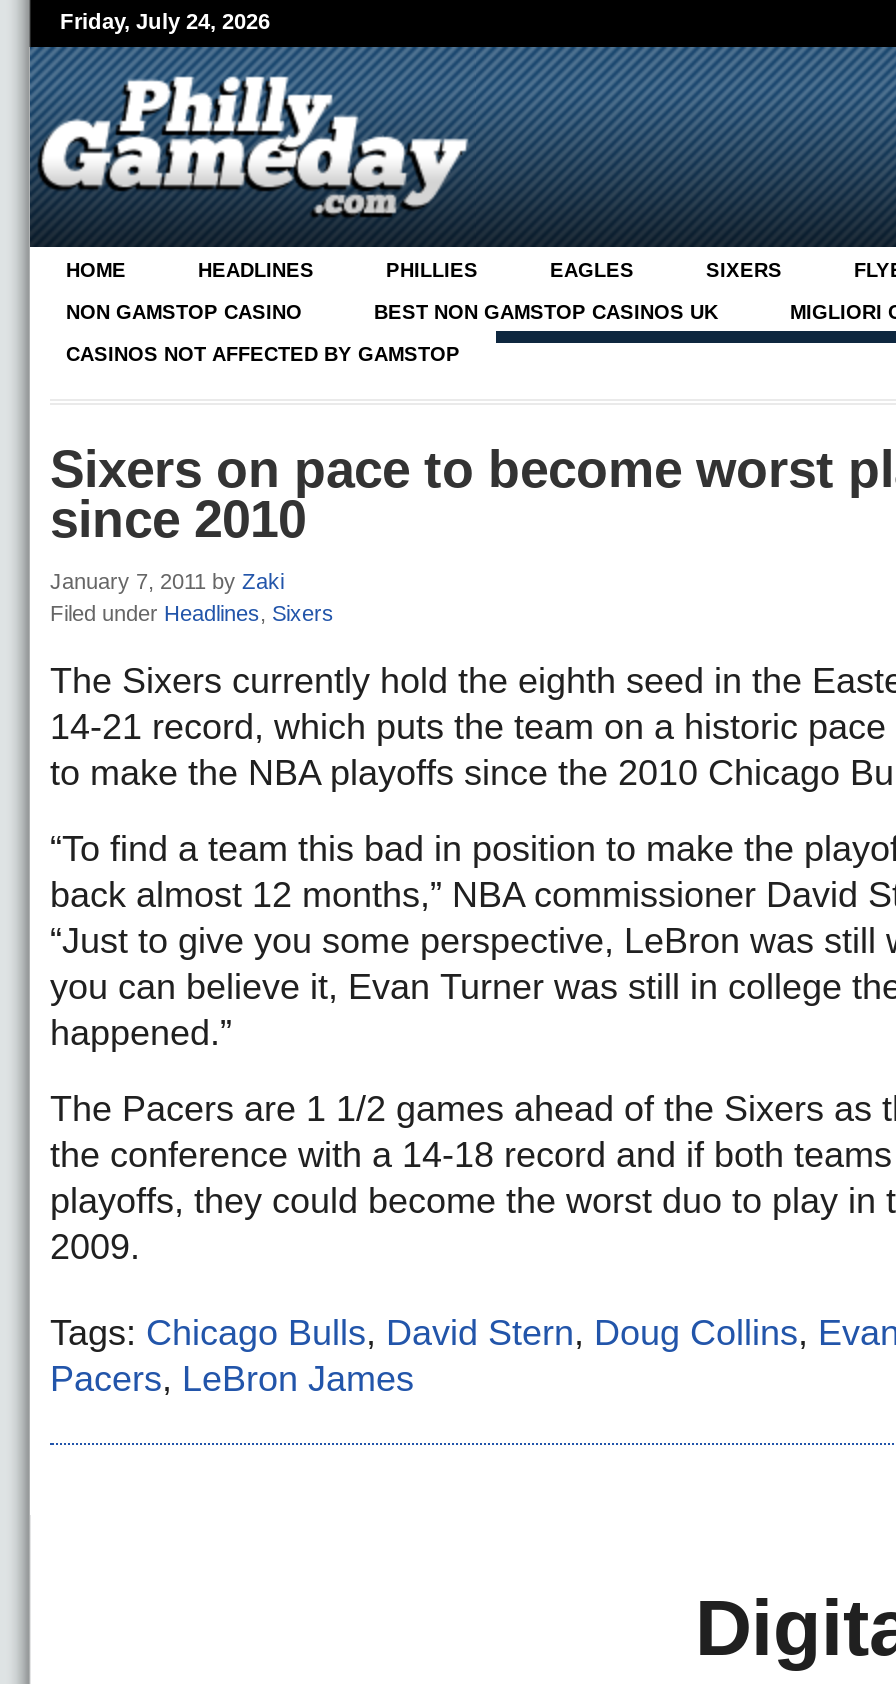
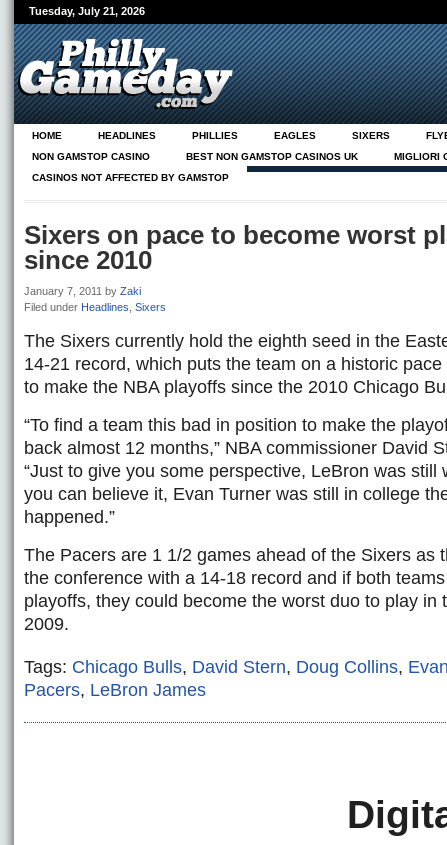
[60,9,270,33] Friday, July 24, 2026 -> [29,5,145,17] Tuesday, July 21, 2026

